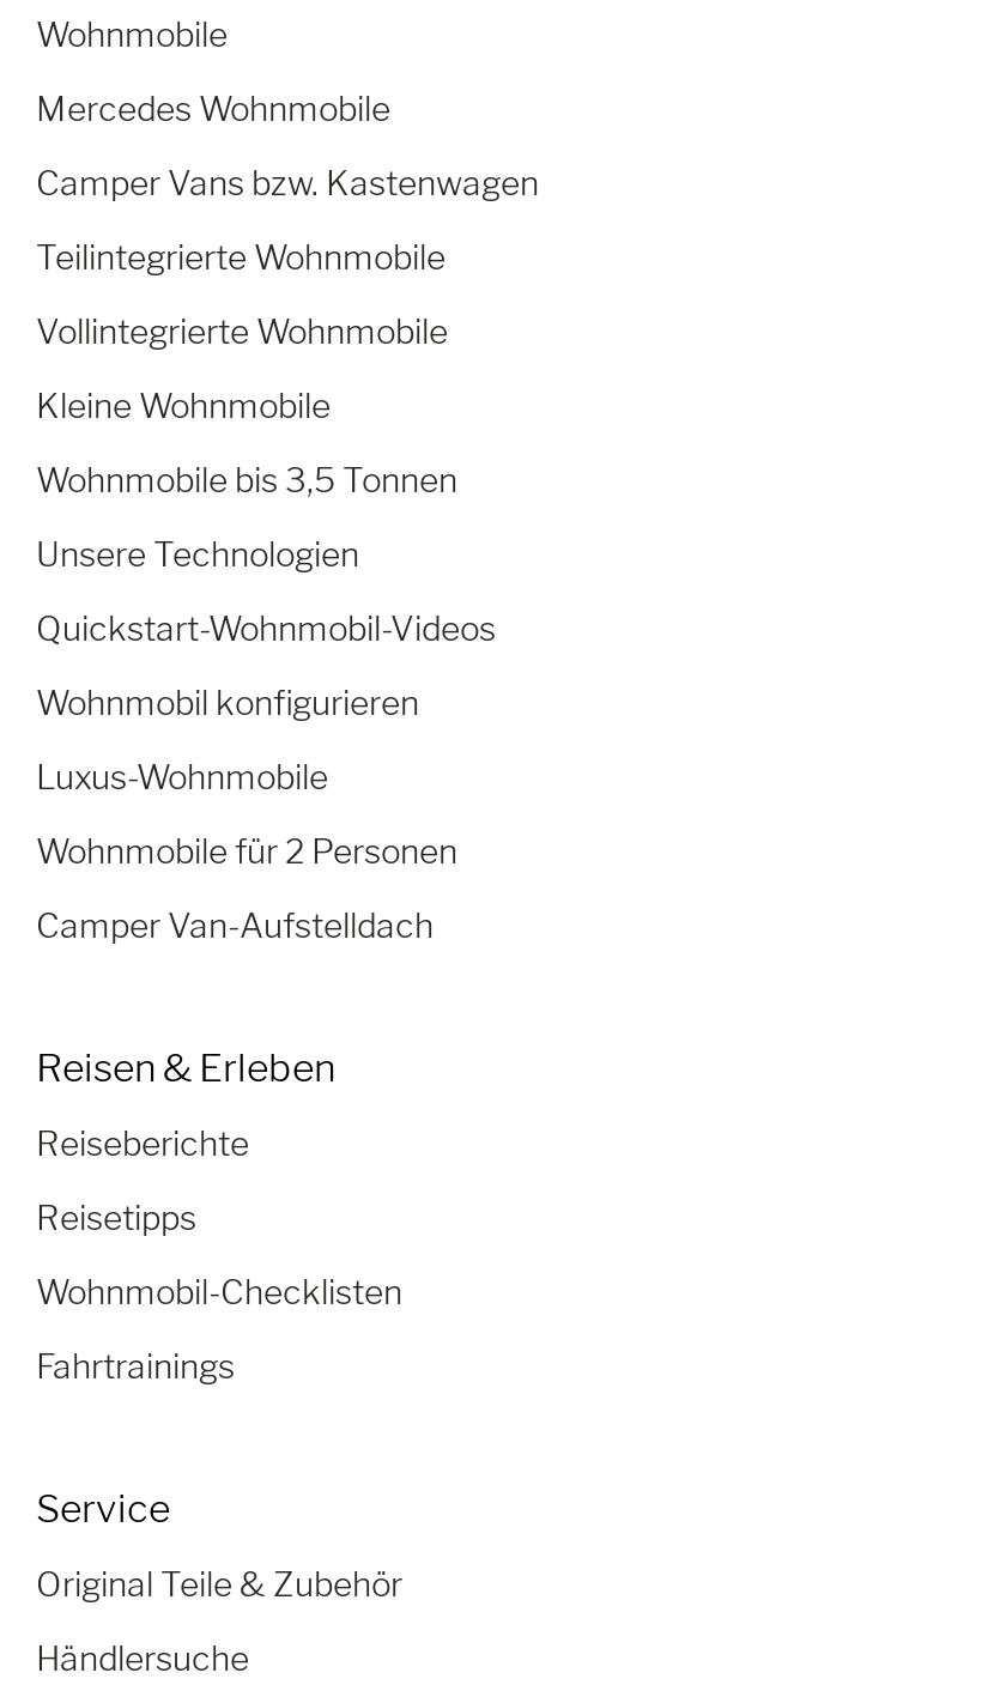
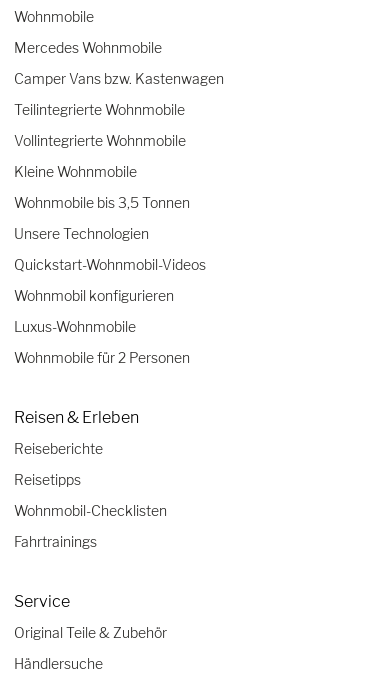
[36,906,434,946] Camper Van-Aufstelldach -> none

